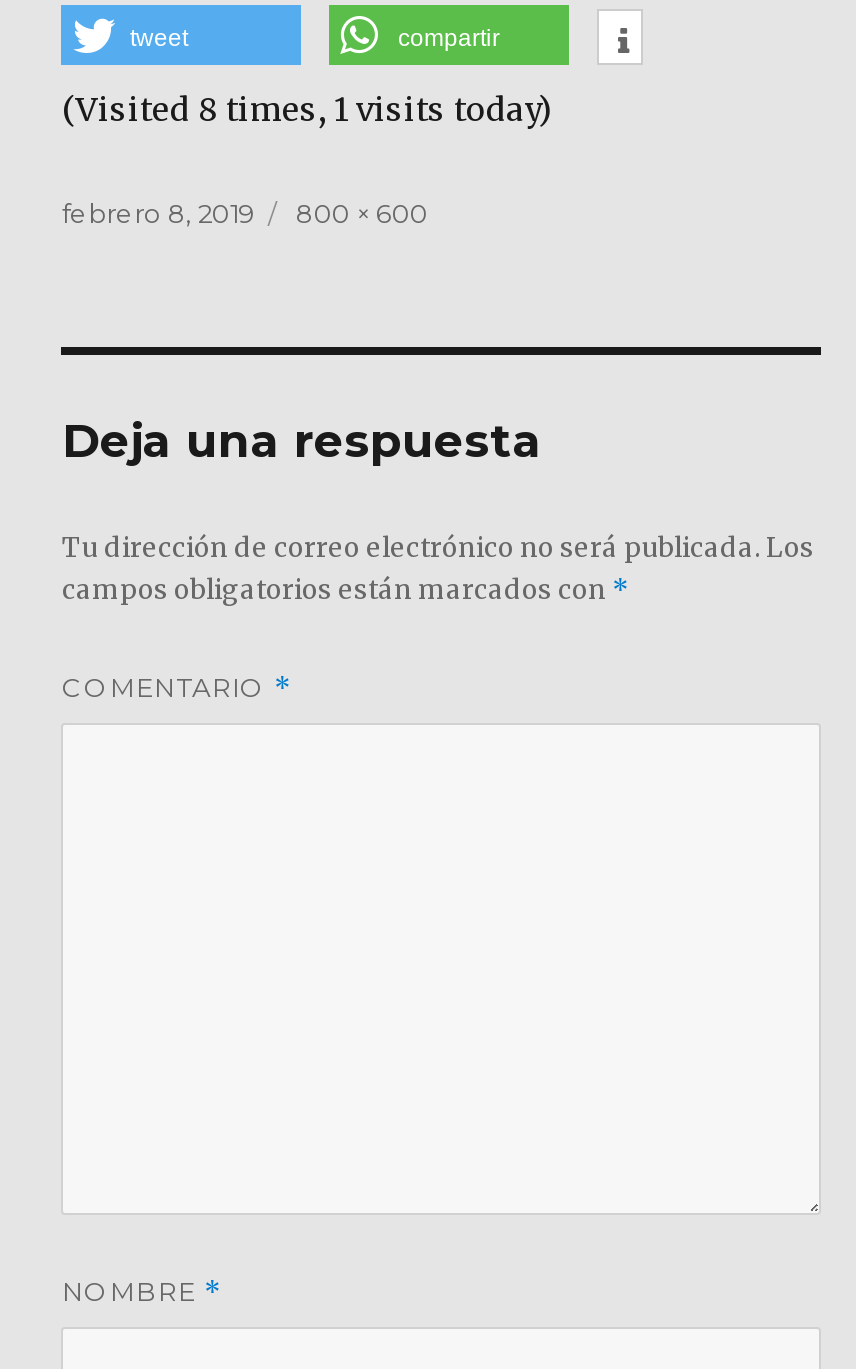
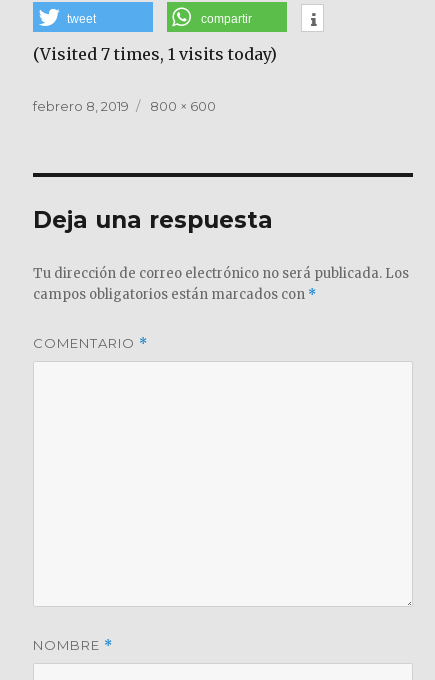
[62,88,552,128] (Visited 8 times, 1 visits today) -> [33,44,277,64] (Visited 7 times, 1 visits today)

